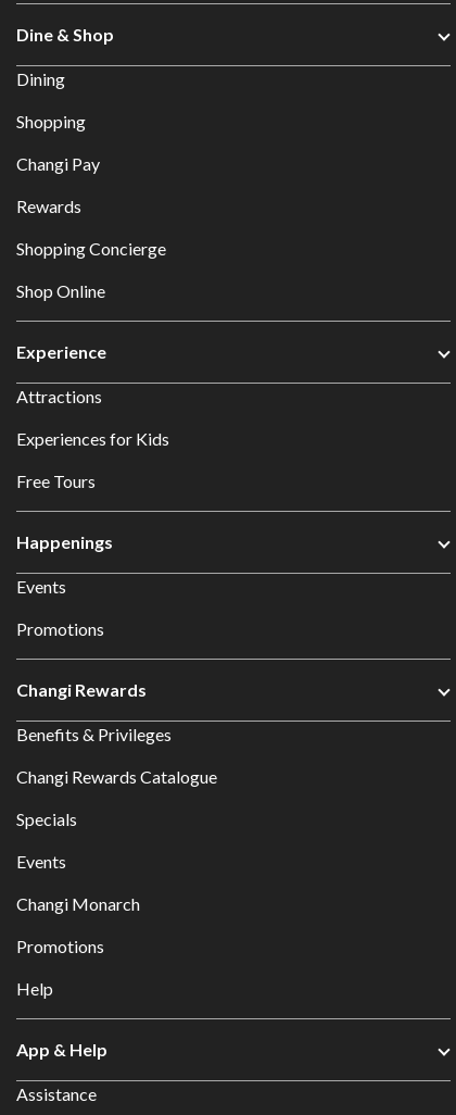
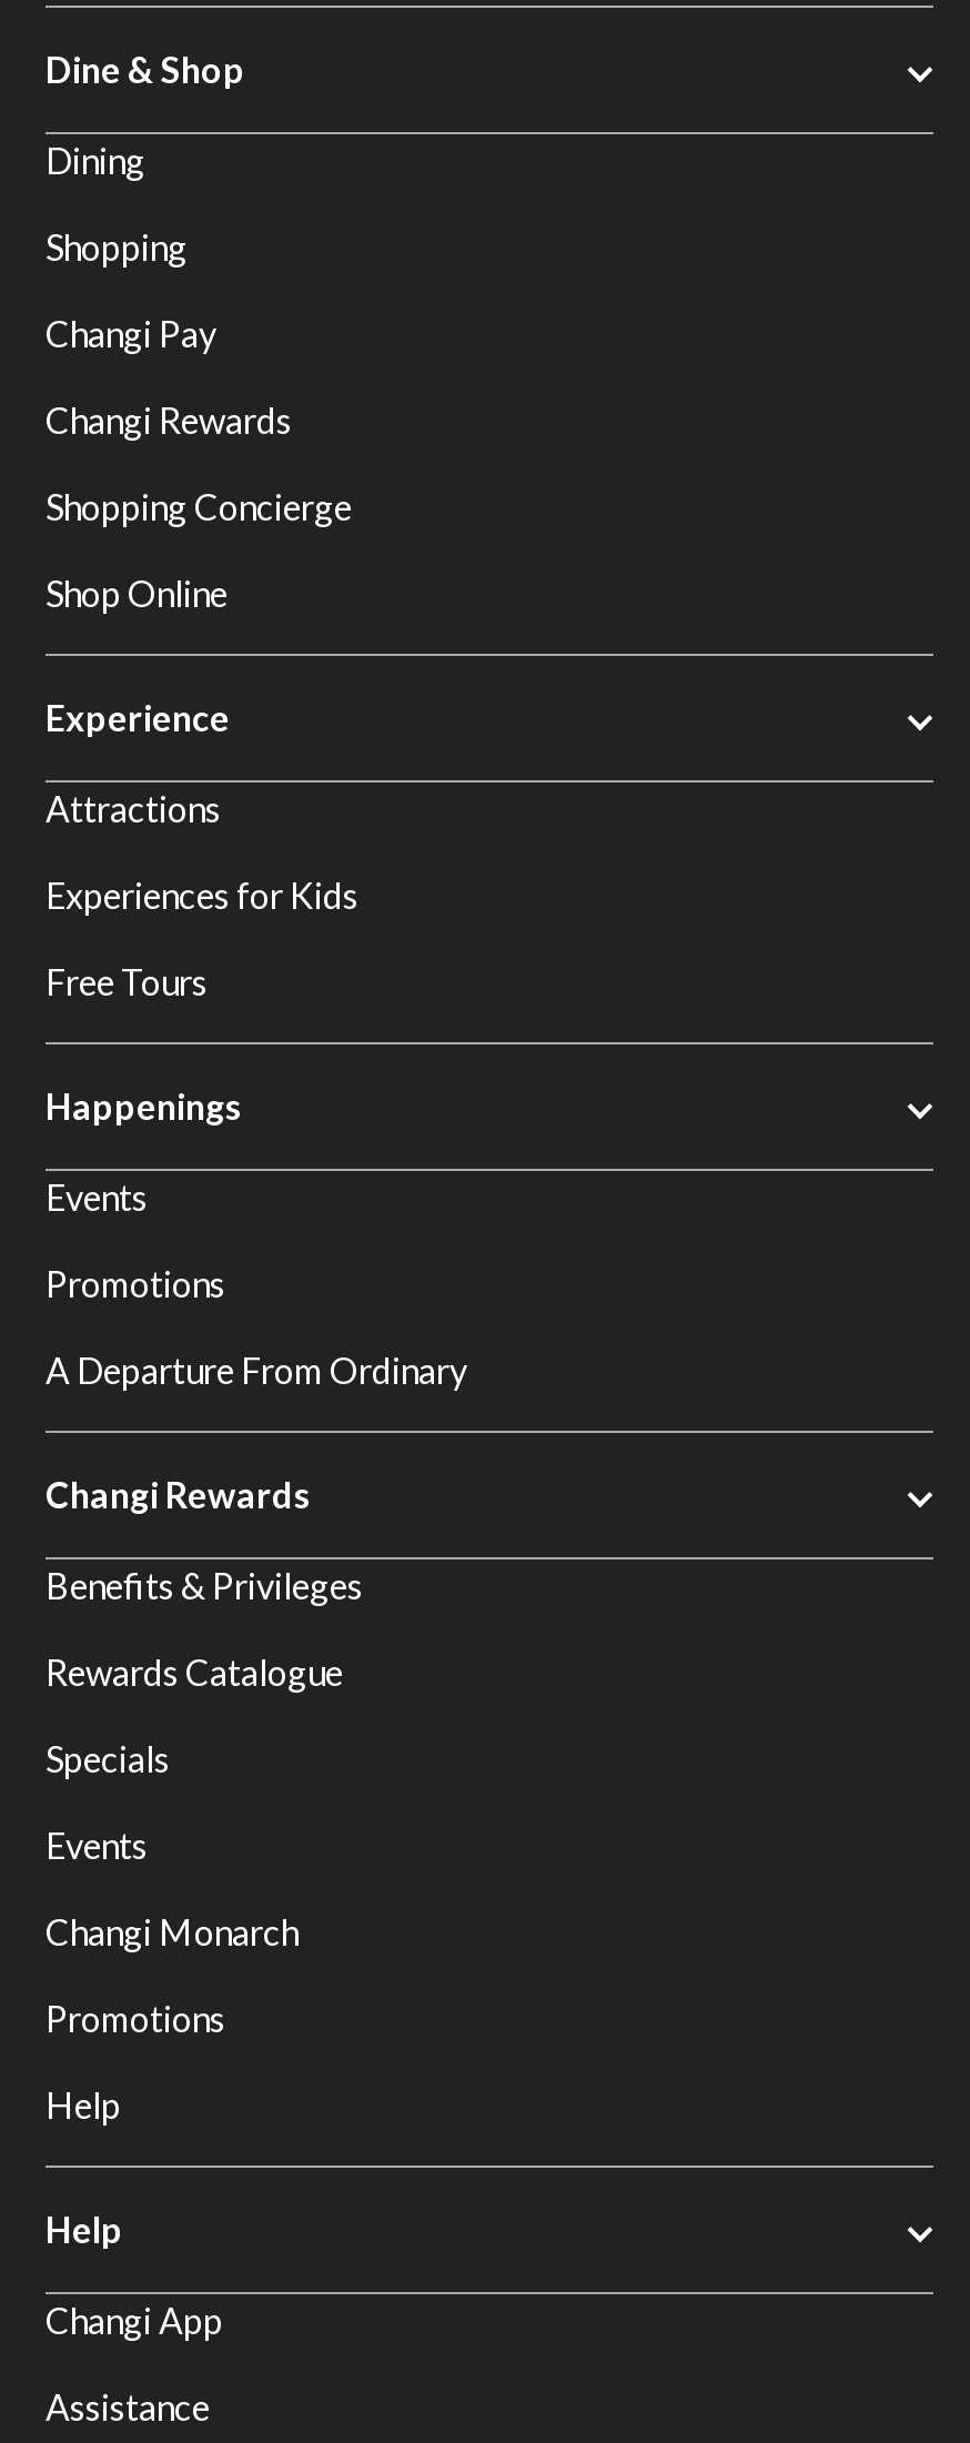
[16,195,81,216] Rewards -> [46,398,292,440] Changi Rewards
none -> [46,1348,467,1390] A Departure From Ordinary
[16,766,217,787] Changi Rewards Catalogue -> [46,1650,343,1692] Rewards Catalogue
[16,1039,107,1059] App & Help -> [46,2207,223,2340] Help | Changi App

